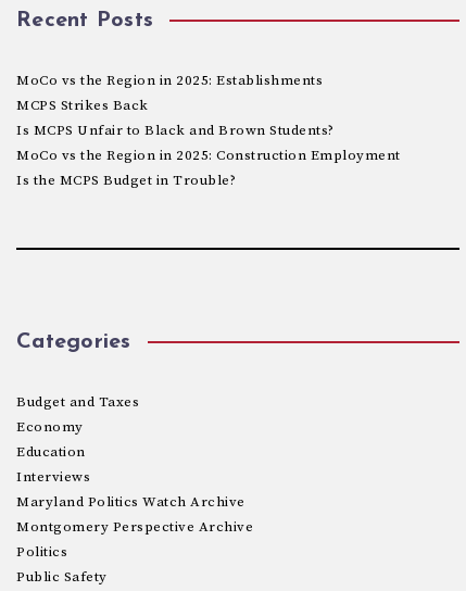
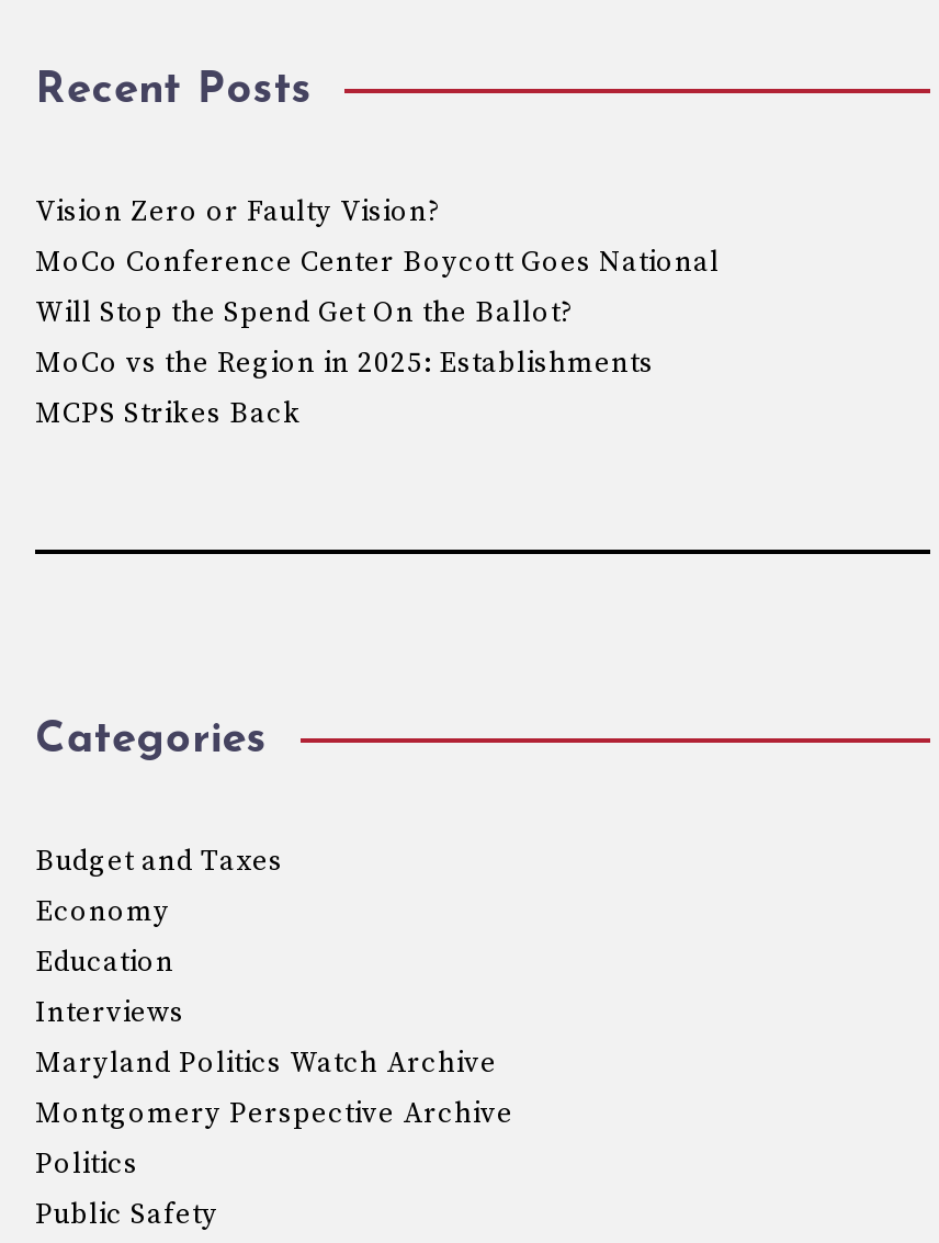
none -> [35,193,720,329] Vision Zero or Faulty Vision? | MoCo Conference Center Boycott Goes National | Will Stop the Spend Get On the Ballot?
moved [16,71,323,114] -> [35,345,654,430]: MoCo vs the Region in 2025: Establishments | MCPS Strikes Back
[16,121,400,189] Is MCPS Unfair to Black and Brown Students? | MoCo vs the Region in 2025: Construction Employment | Is the MCPS Budget in Trouble? -> none

